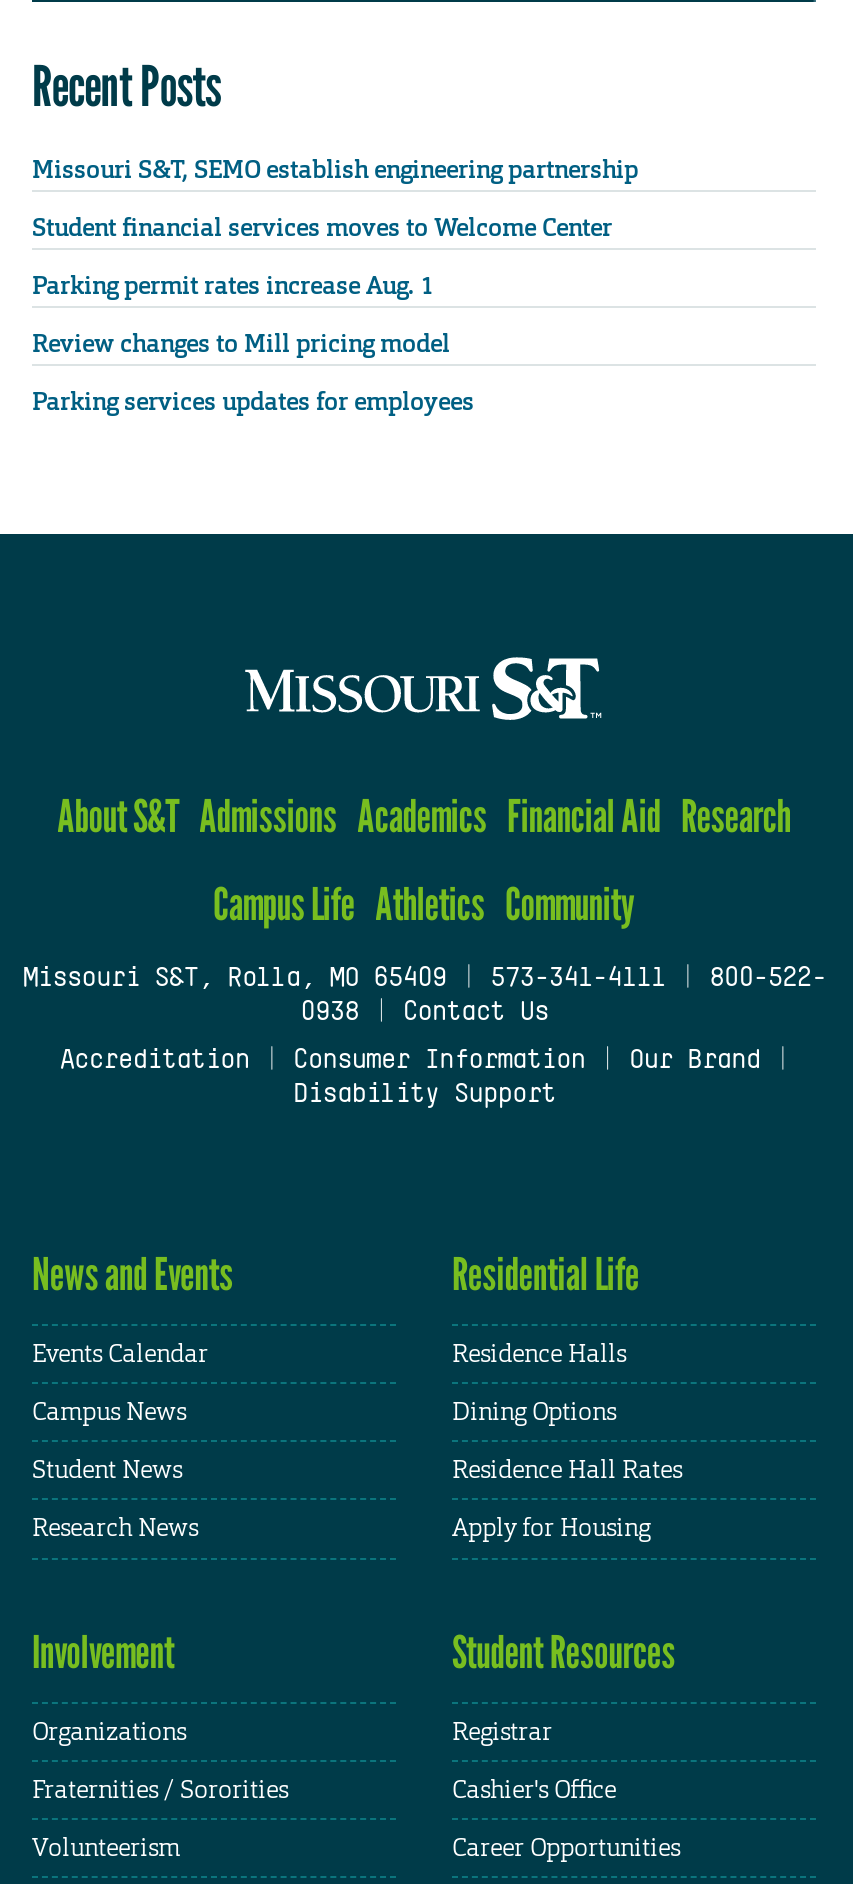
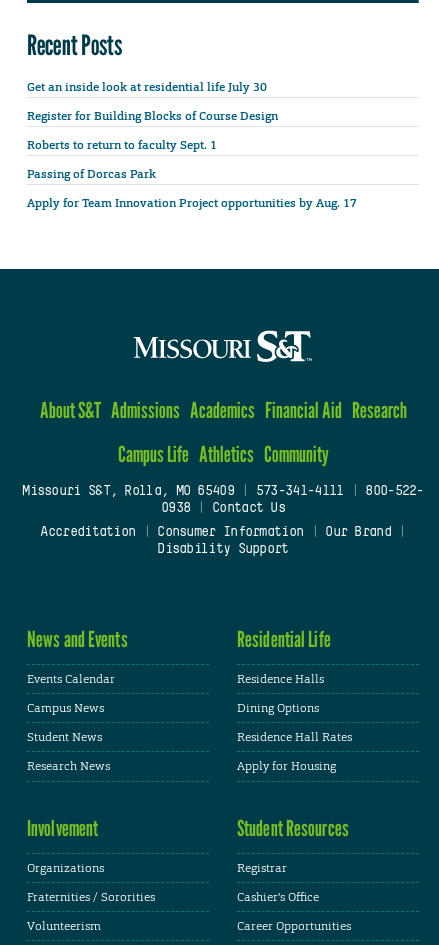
[32,153,638,185] Missouri S&T, SEMO establish engineering partnership -> [27,79,267,95] Get an inside look at residential life July 30
[32,211,612,243] Student financial services moves to Welcome Center -> [27,108,278,124] Register for Building Blocks of Course Design
[32,270,434,302] Parking permit rates increase Aug. 1 -> [27,137,220,153] Roberts to return to faculty Sept. 1
[32,328,450,360] Review changes to Mill pricing model -> [27,166,156,182] Passing of Dorcas Park
[32,386,474,418] Parking services updates for employees -> [27,195,357,211] Apply for Team Innovation Project opportunities by Aug. 17

